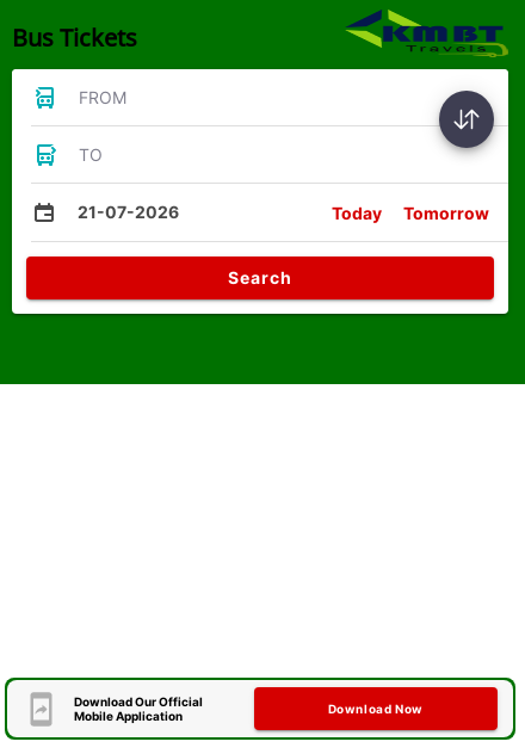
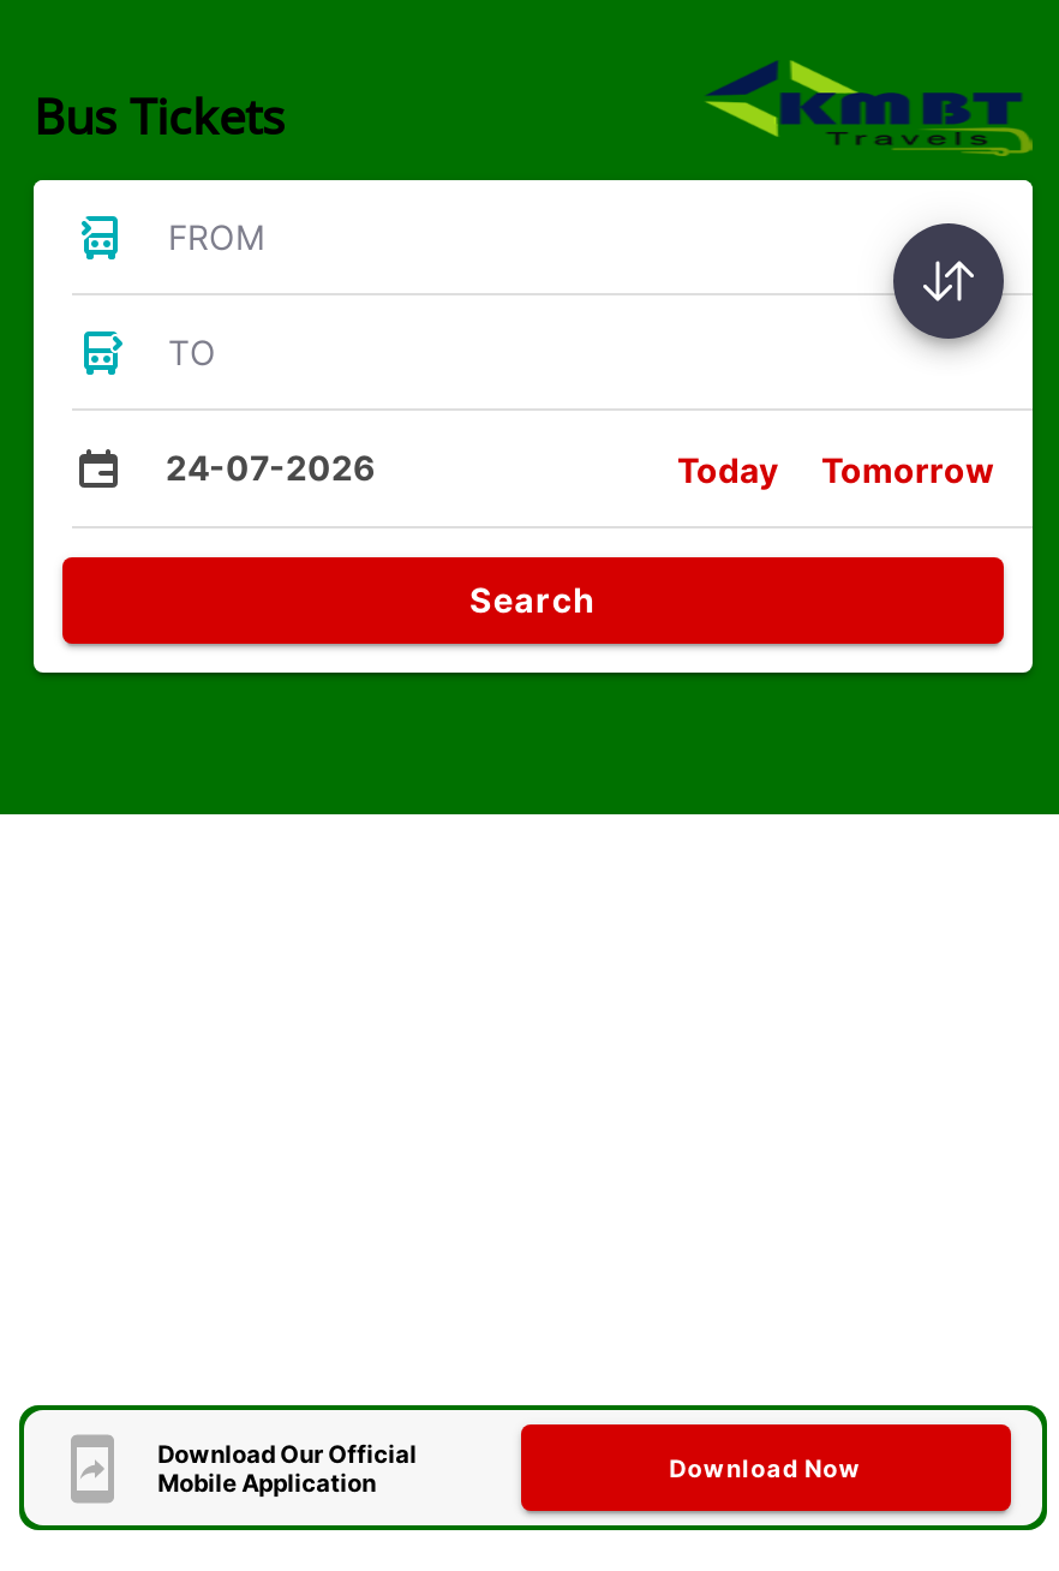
[78,202,179,222] 21-07-2026 -> [166,447,375,488] 24-07-2026

